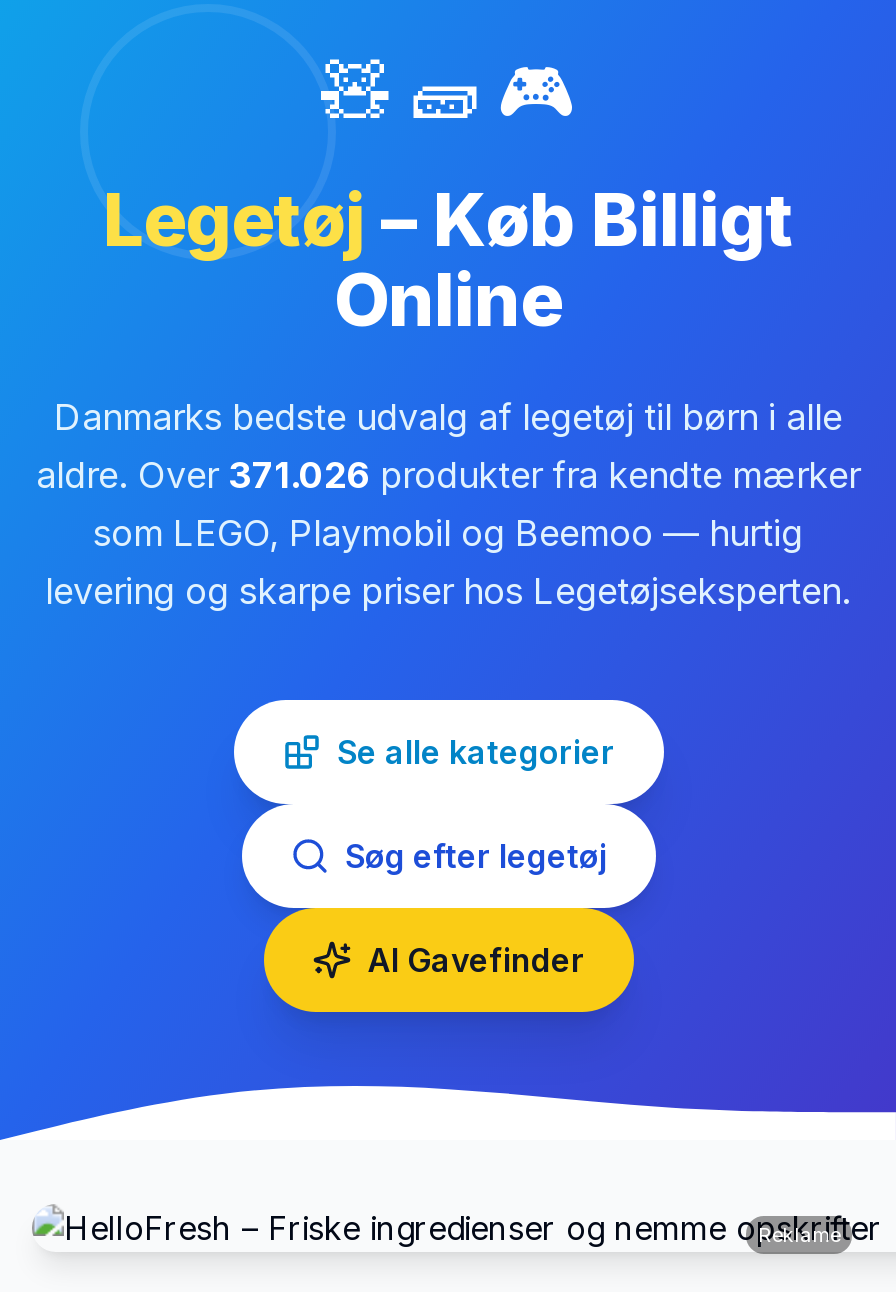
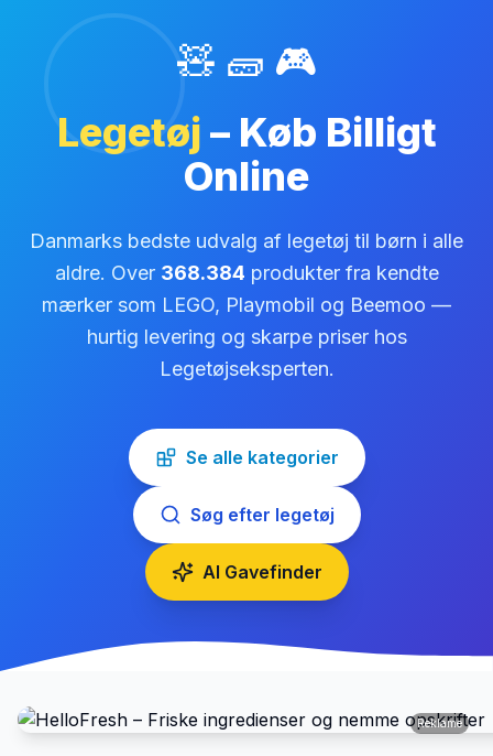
[36,454,860,612] aldre. Over 371.026 produkter fra kendte mærker | som LEGO, Playmobil og Beemoo — hurtig | levering og skarpe priser hos Legetøjseksperten. -> [42,261,451,380] aldre. Over 368.384 produkter fra kendte | mærker som LEGO, Playmobil og Beemoo — | hurtig levering og skarpe priser hos | Legetøjseksperten.

